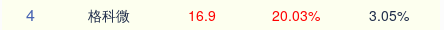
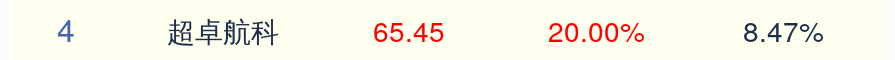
[88,5,409,25] 格科微 | 16.9 | 20.03% | 3.05% -> [167,11,823,51] 超卓航科 | 65.45 | 20.00% | 8.47%

